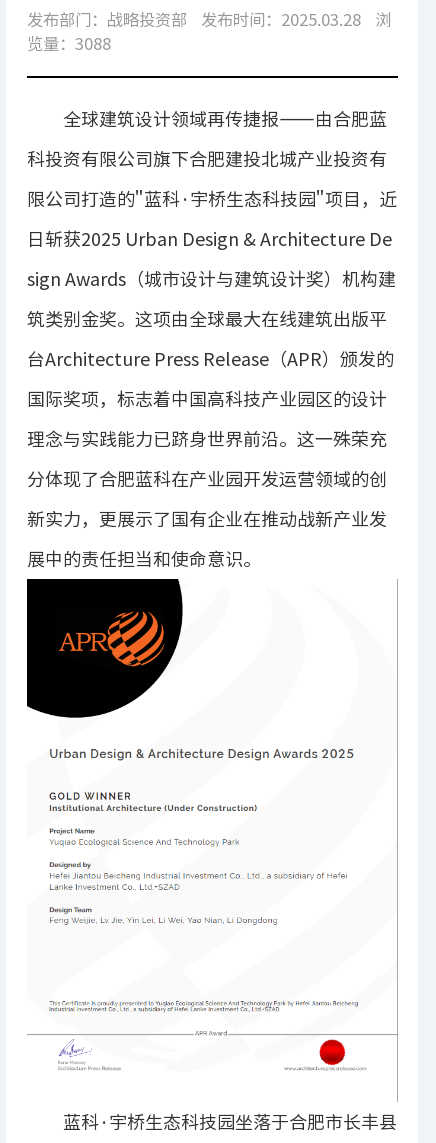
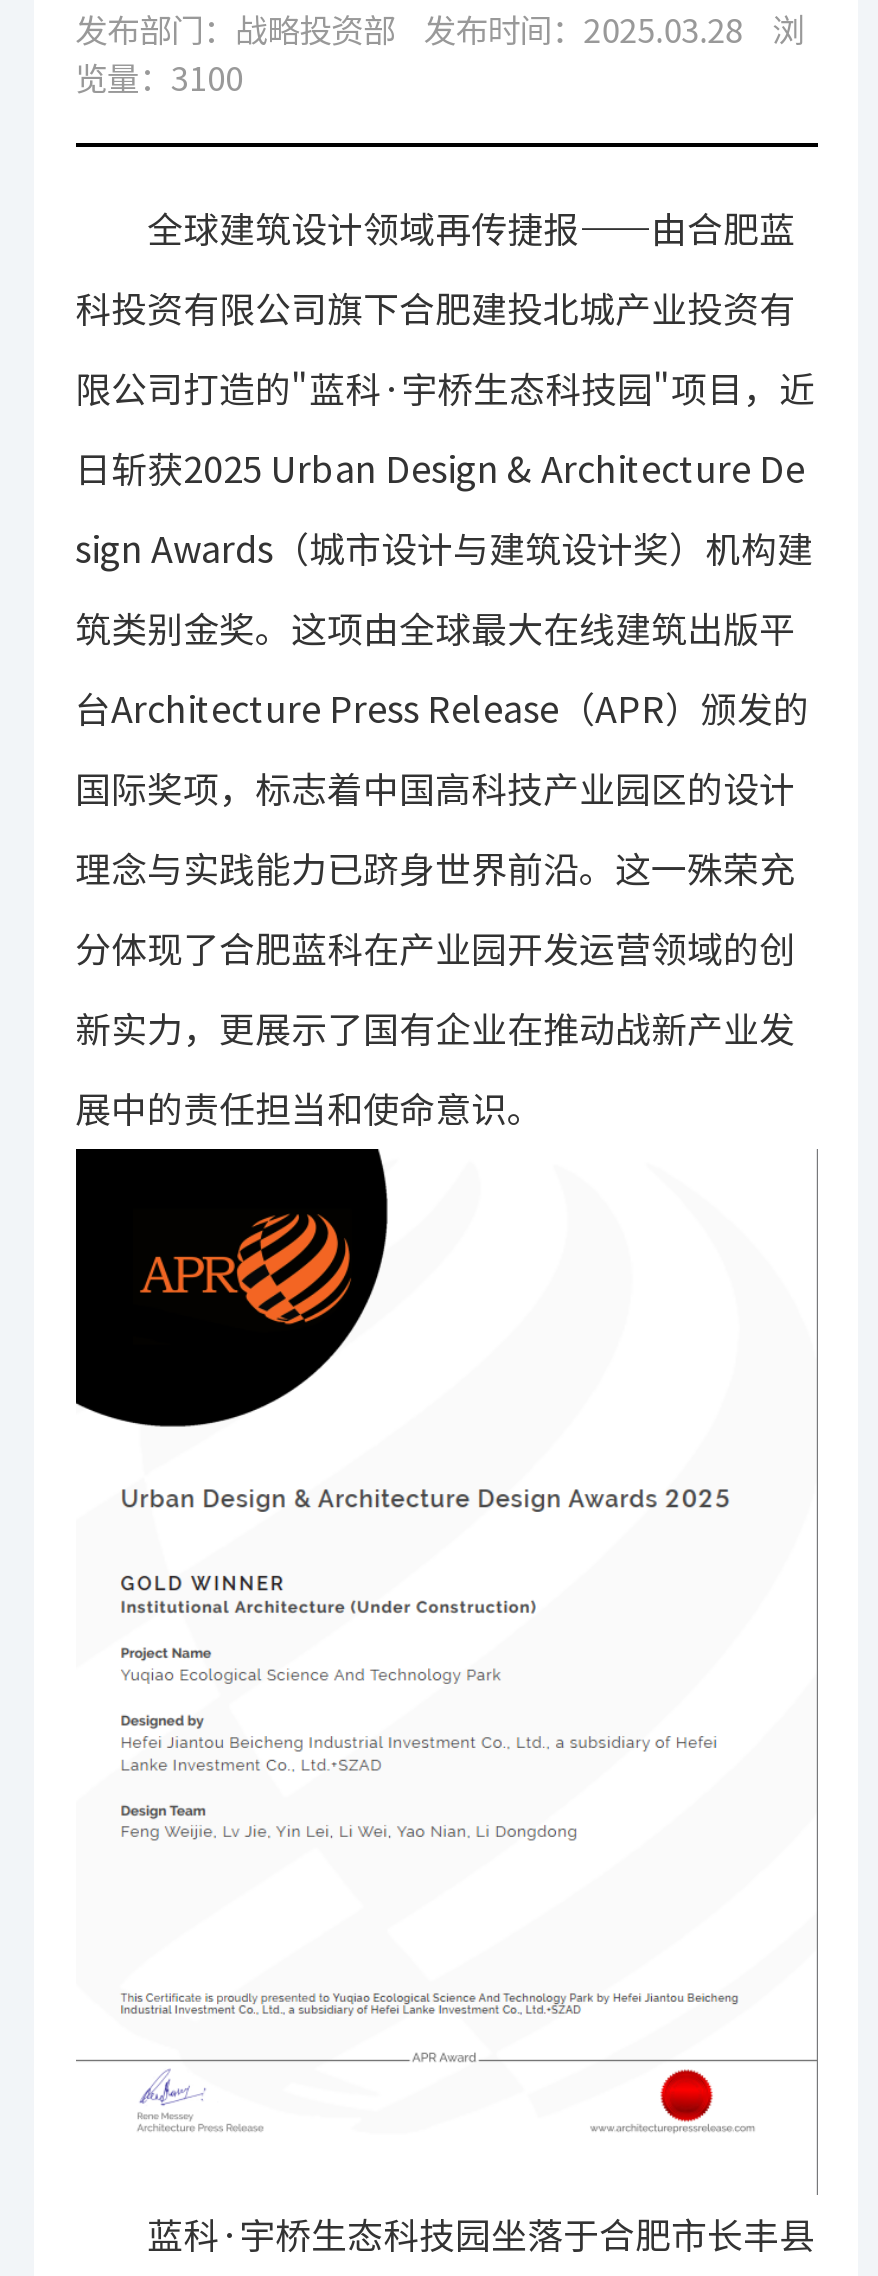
[26,35,110,52] 览量：3088 -> [75,60,243,94] 览量：3100

